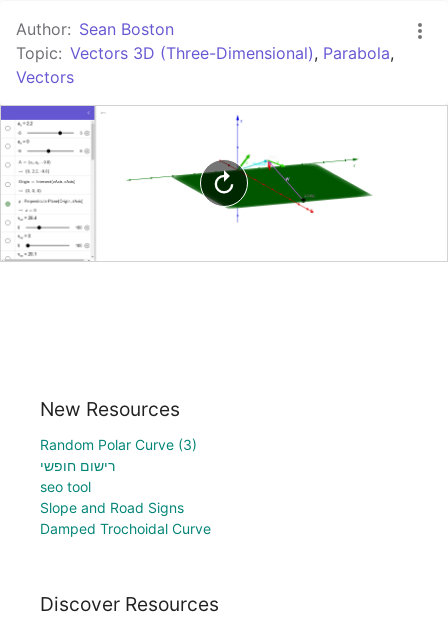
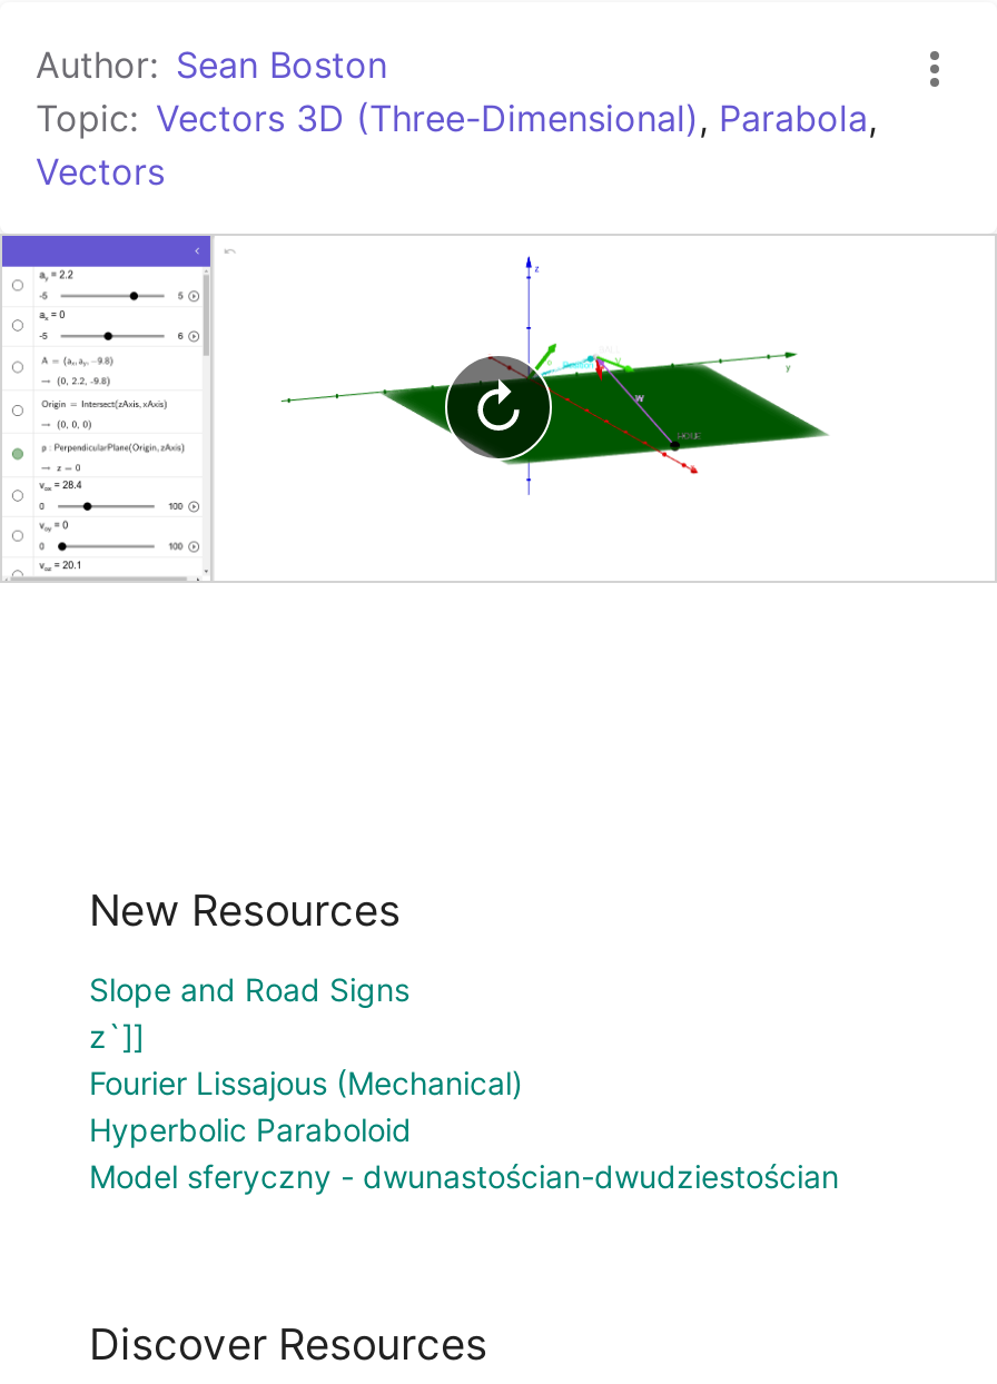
[40,436,197,495] Random Polar Curve (3) | רישום חופשי | seo tool -> none
moved [40,499,184,516] -> [89,970,409,1008]: Slope and Road Signs
[40,520,211,537] Damped Trochoidal Curve -> [89,1016,839,1194] z`]] | Fourier Lissajous (Mechanical) | Hyperbolic Paraboloid | Model sferyczny - dwunastościan-dwudziestościan

